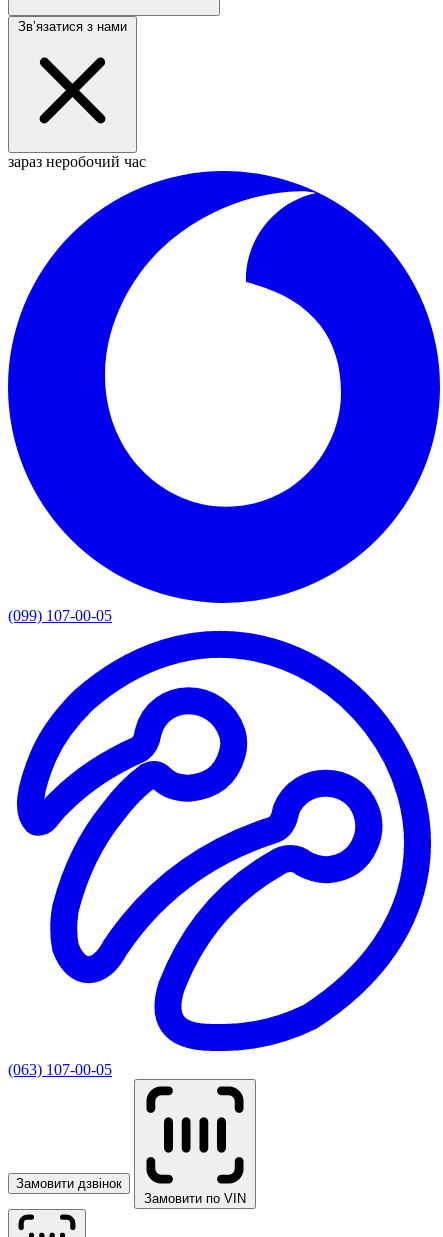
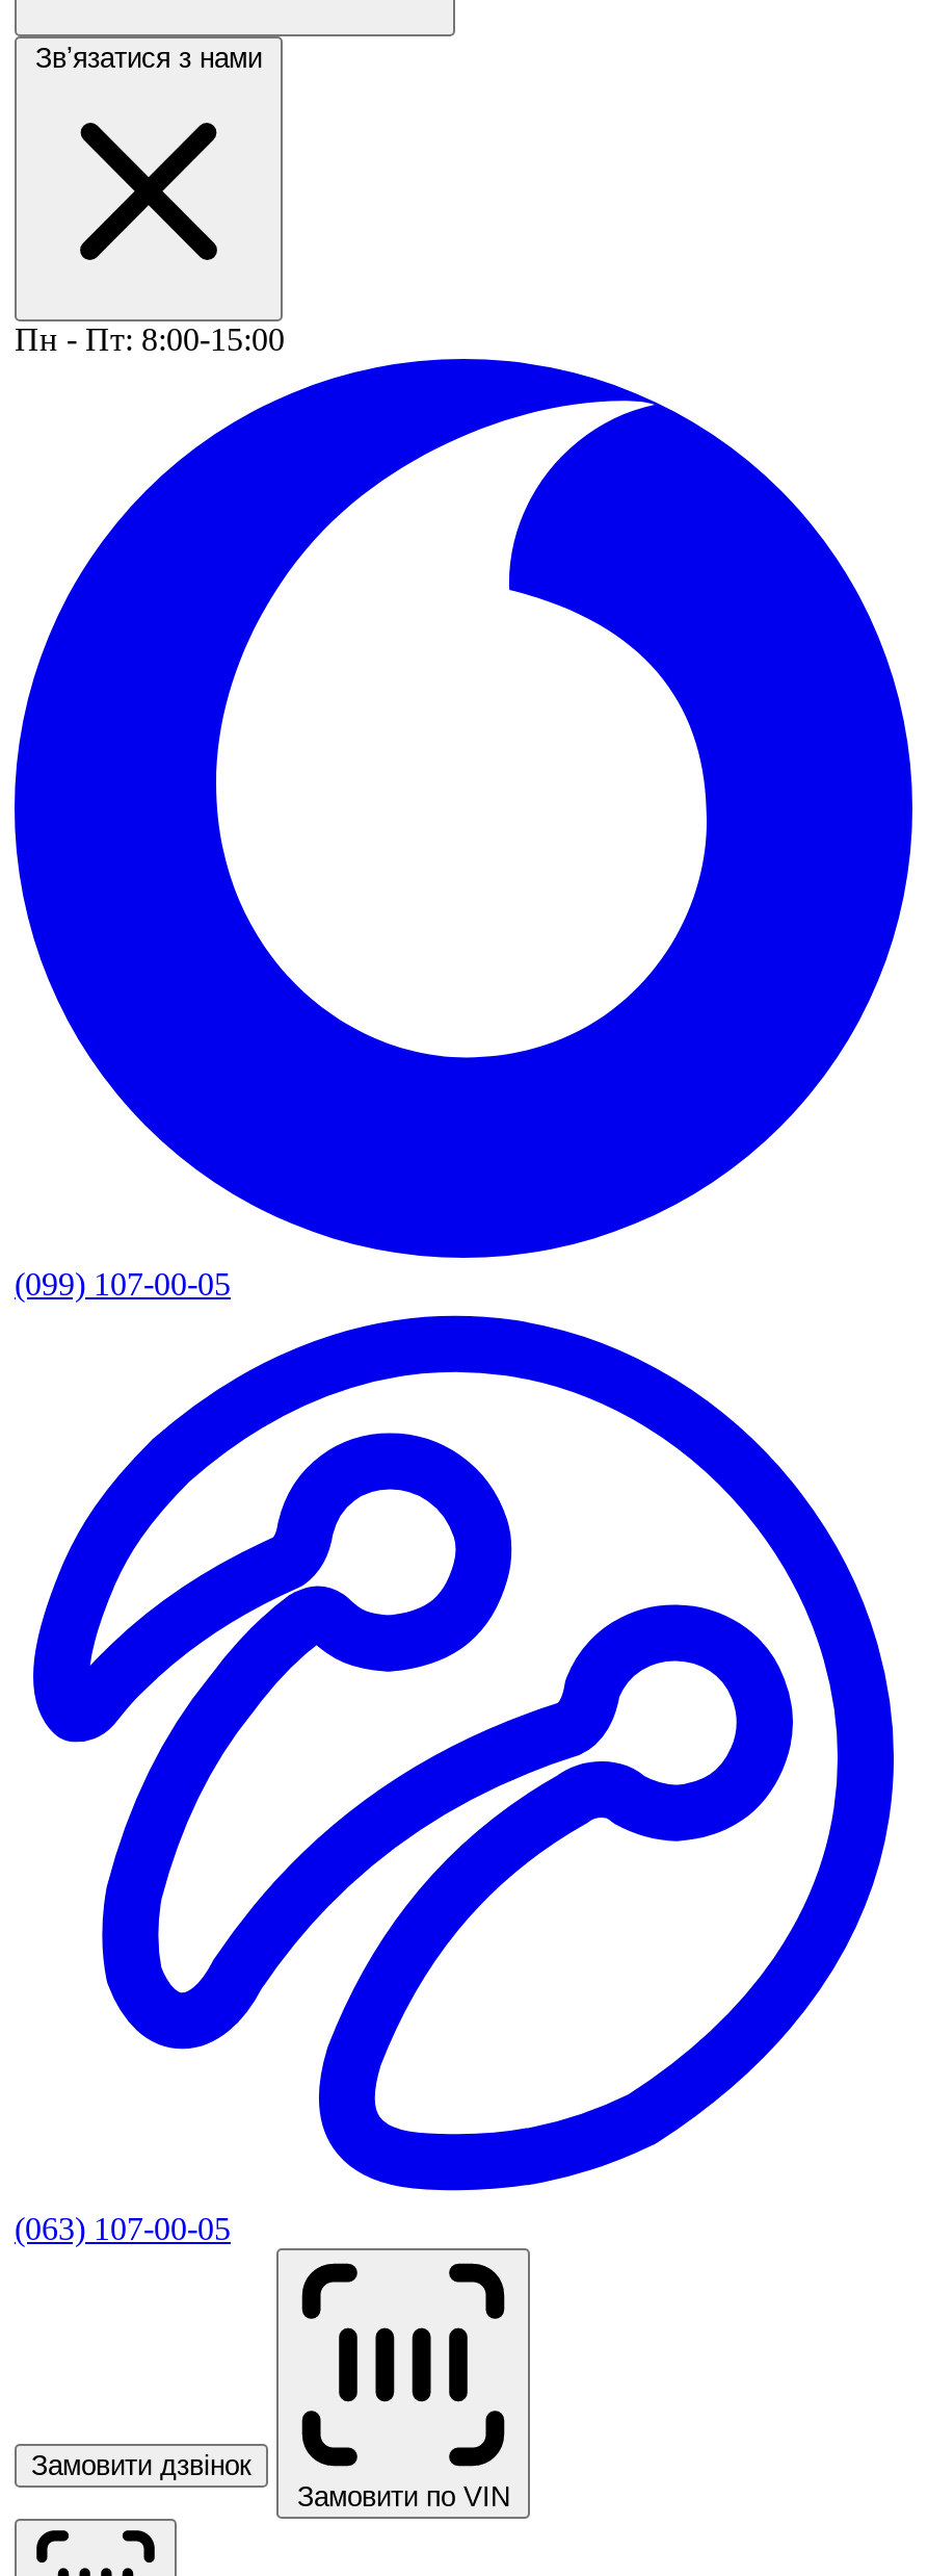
[8,153,146,170] зараз неробочий час -> [15,321,285,357] Пн - Пт: 8:00-15:00

